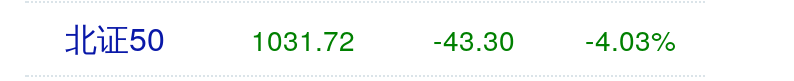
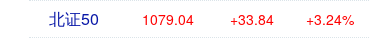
[251,19,355,59] 1031.72 -> [142,9,194,29] 1079.04
[433,19,515,59] -43.30 -> [230,9,274,29] +33.84
[585,19,675,59] -4.03% -> [306,9,354,29] +3.24%

